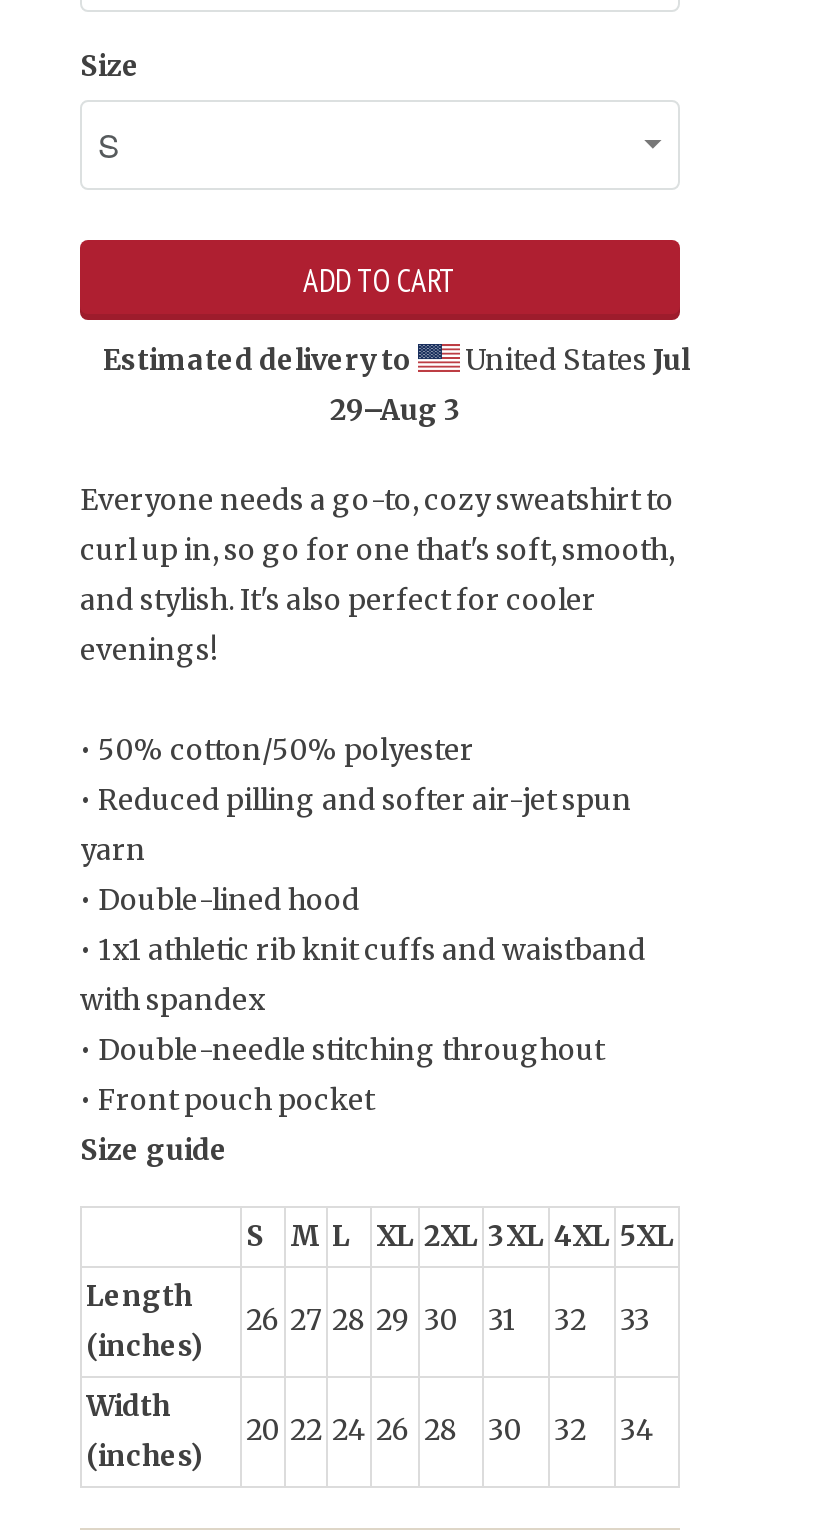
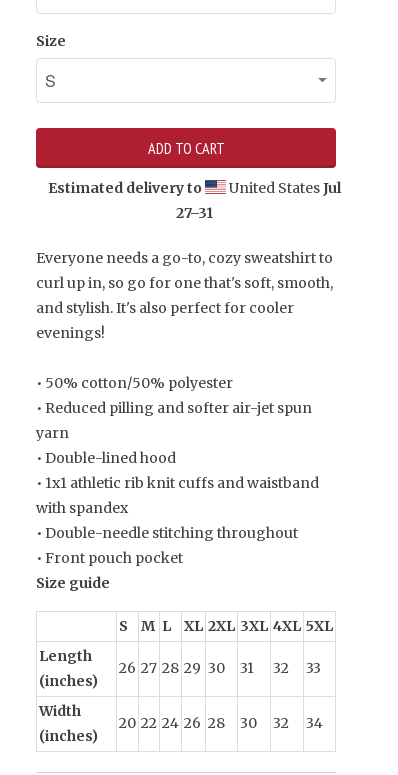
[330,391,462,427] 29–Aug 3 -> [175,203,212,221] 27–31

